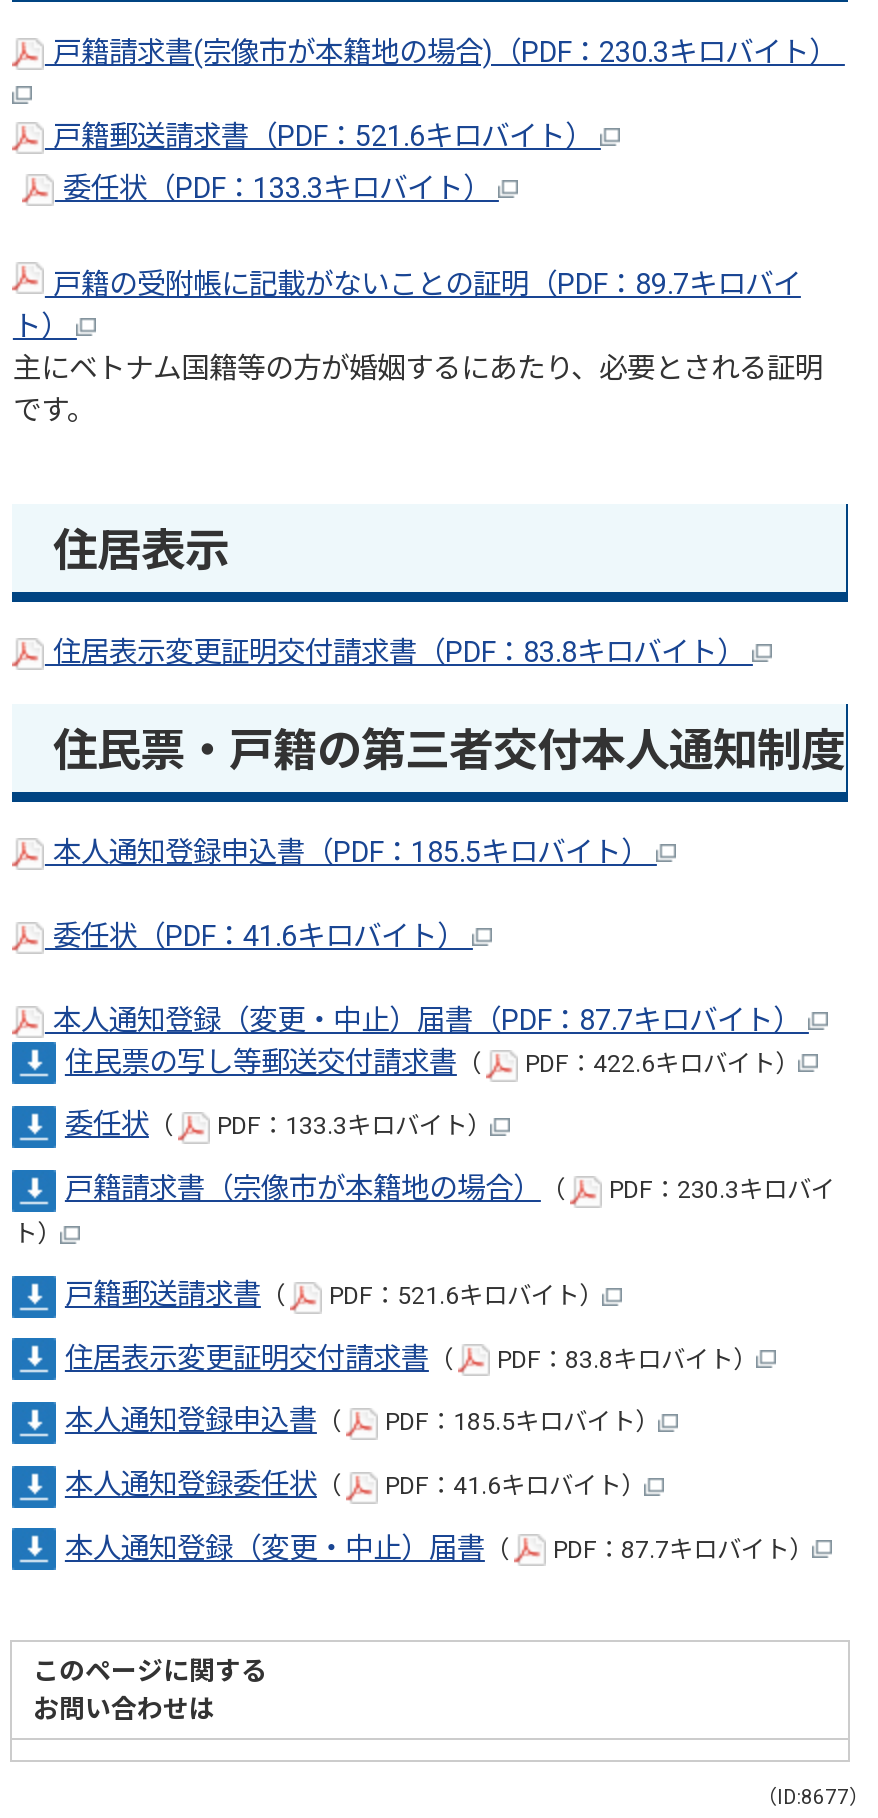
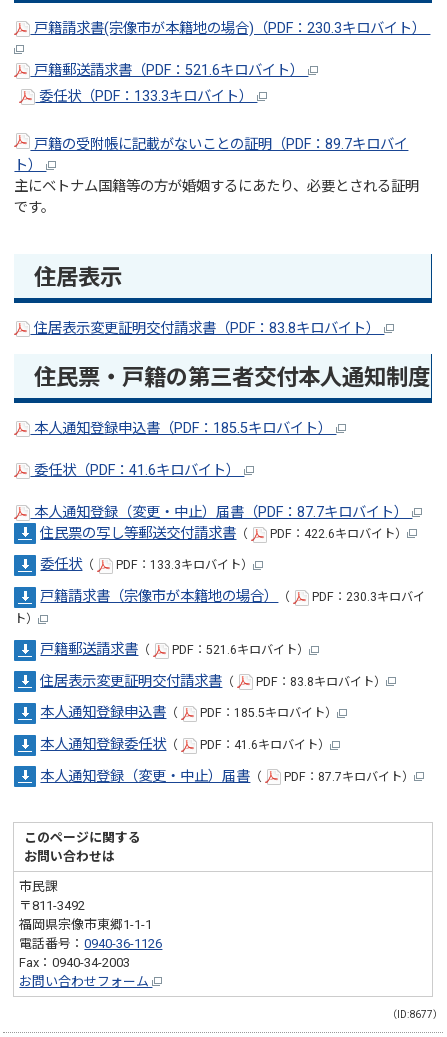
none -> [19,879,162,989] 市民課 | 〒811-3492 | 福岡県宗像市東郷1-1-1 | 電話番号：0940-36-1126 | Fax：0940-34-2003 | お問い合わせフォーム

